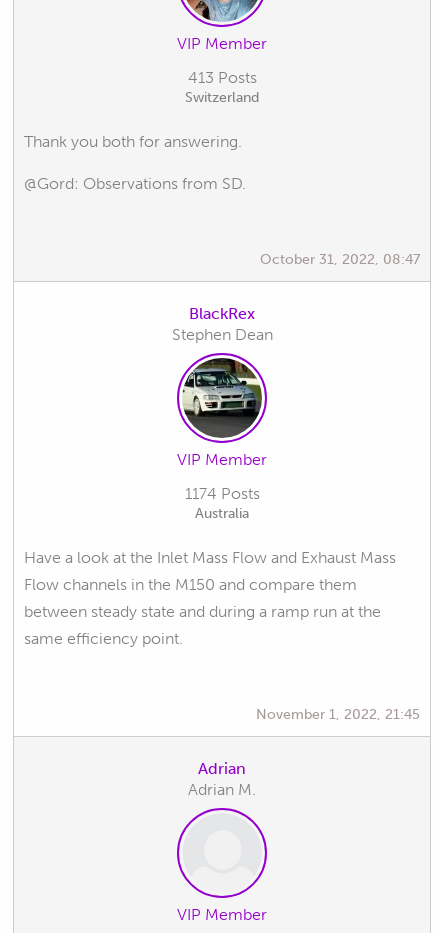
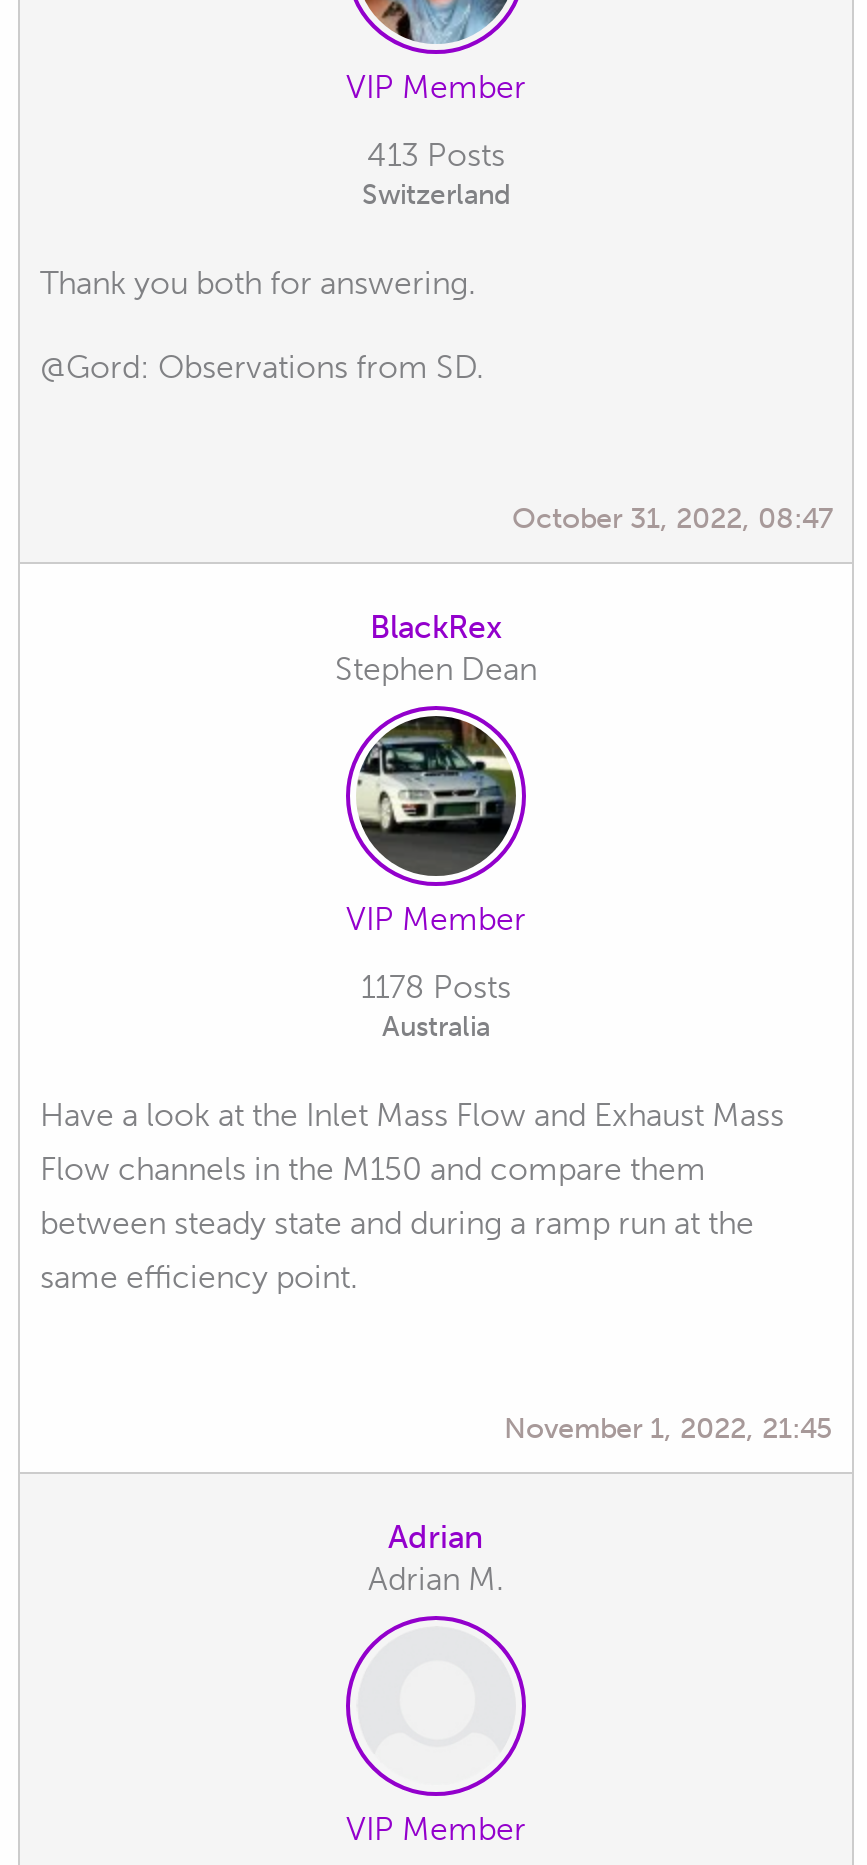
[184,483,259,502] 1174 Posts -> [361,967,511,1005] 1178 Posts

